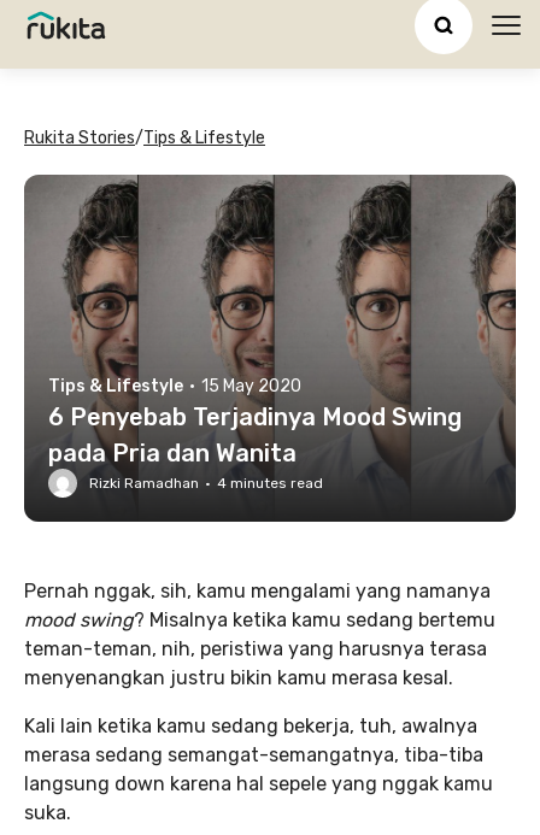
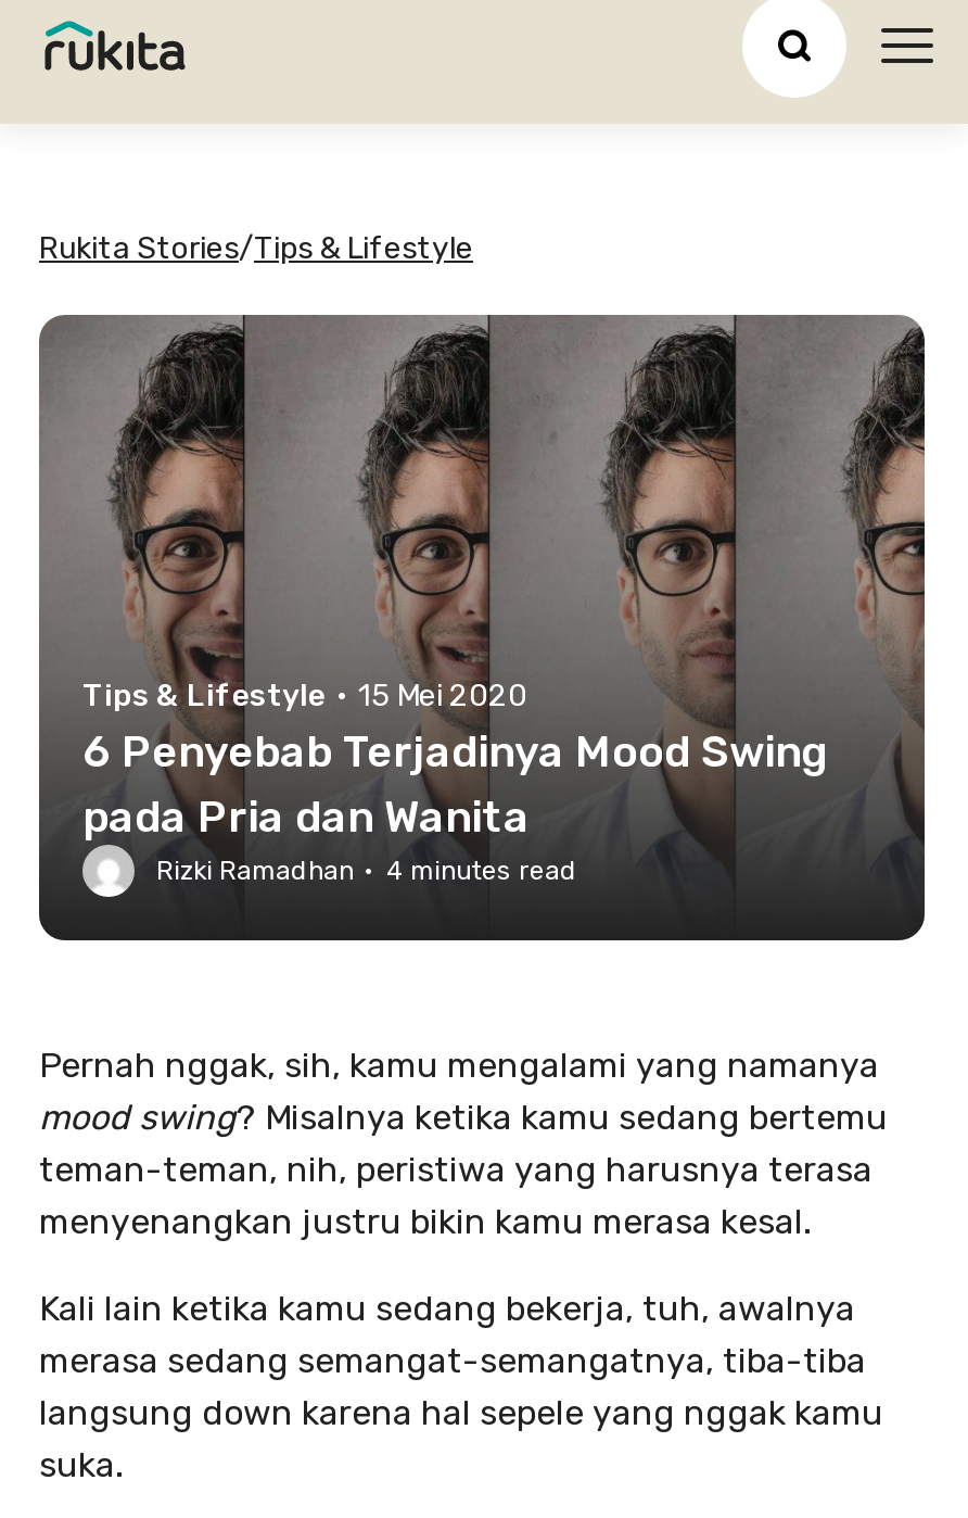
[48,376,301,396] Tips & Lifestyle · 15 May 2020 -> [82,678,527,714] Tips & Lifestyle · 15 Mei 2020

